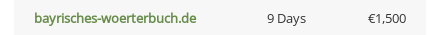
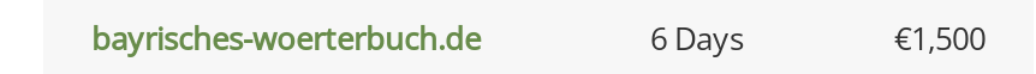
[266,8,305,26] 9 Days -> [650,16,744,58] 6 Days

